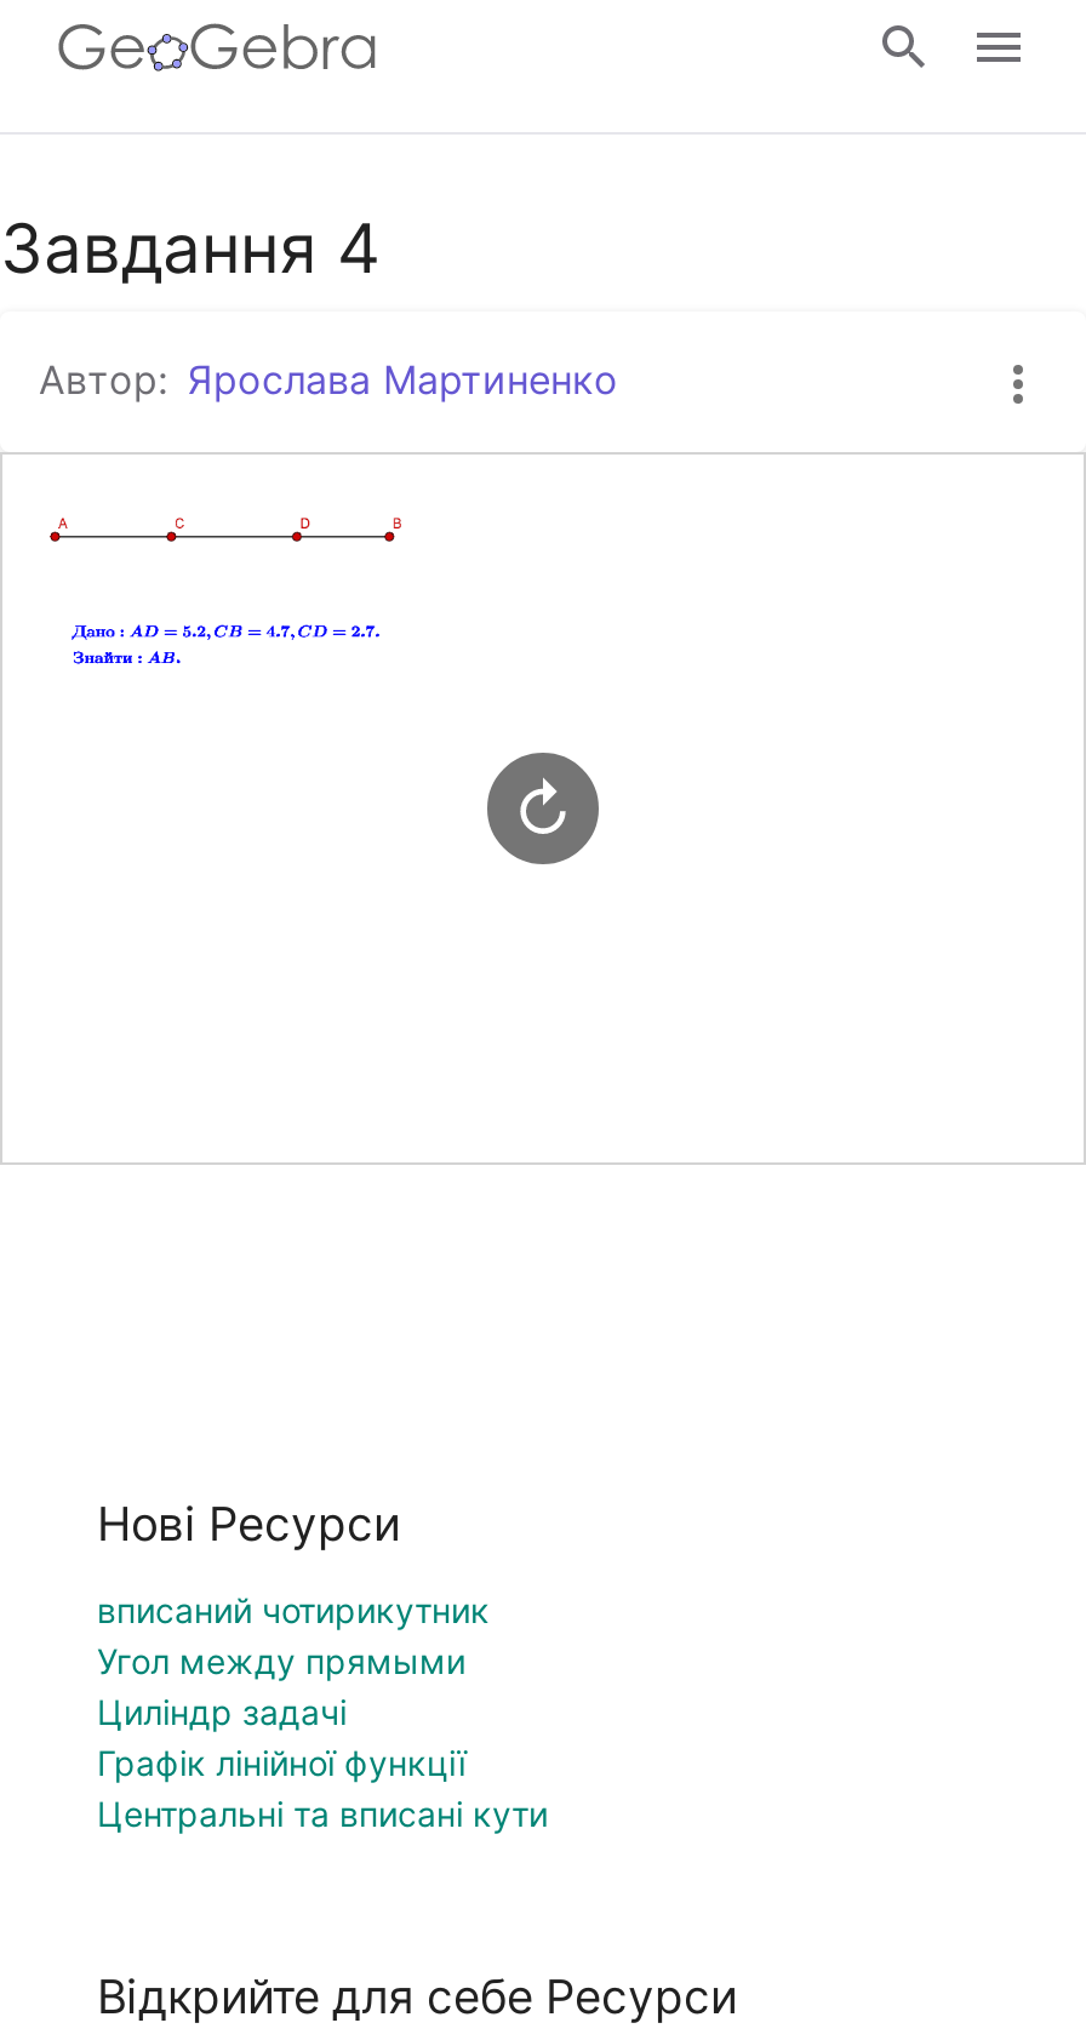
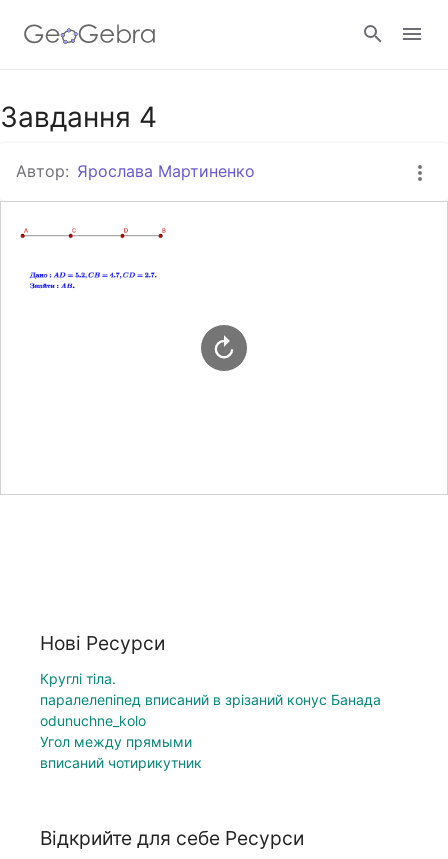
none -> [40,670,381,729] Круглі тіла. | паралелепіпед вписаний в зрізаний конус Банада | odunuchne_kolo
moved [97,1589,490,1630] -> [40,754,202,771]: вписаний чотирикутник
moved [97,1640,465,1681] -> [40,733,192,750]: Угол между прямыми
[97,1690,548,1833] Циліндр задачі | Графік лінійної функції | Центральні та вписані кути -> none

